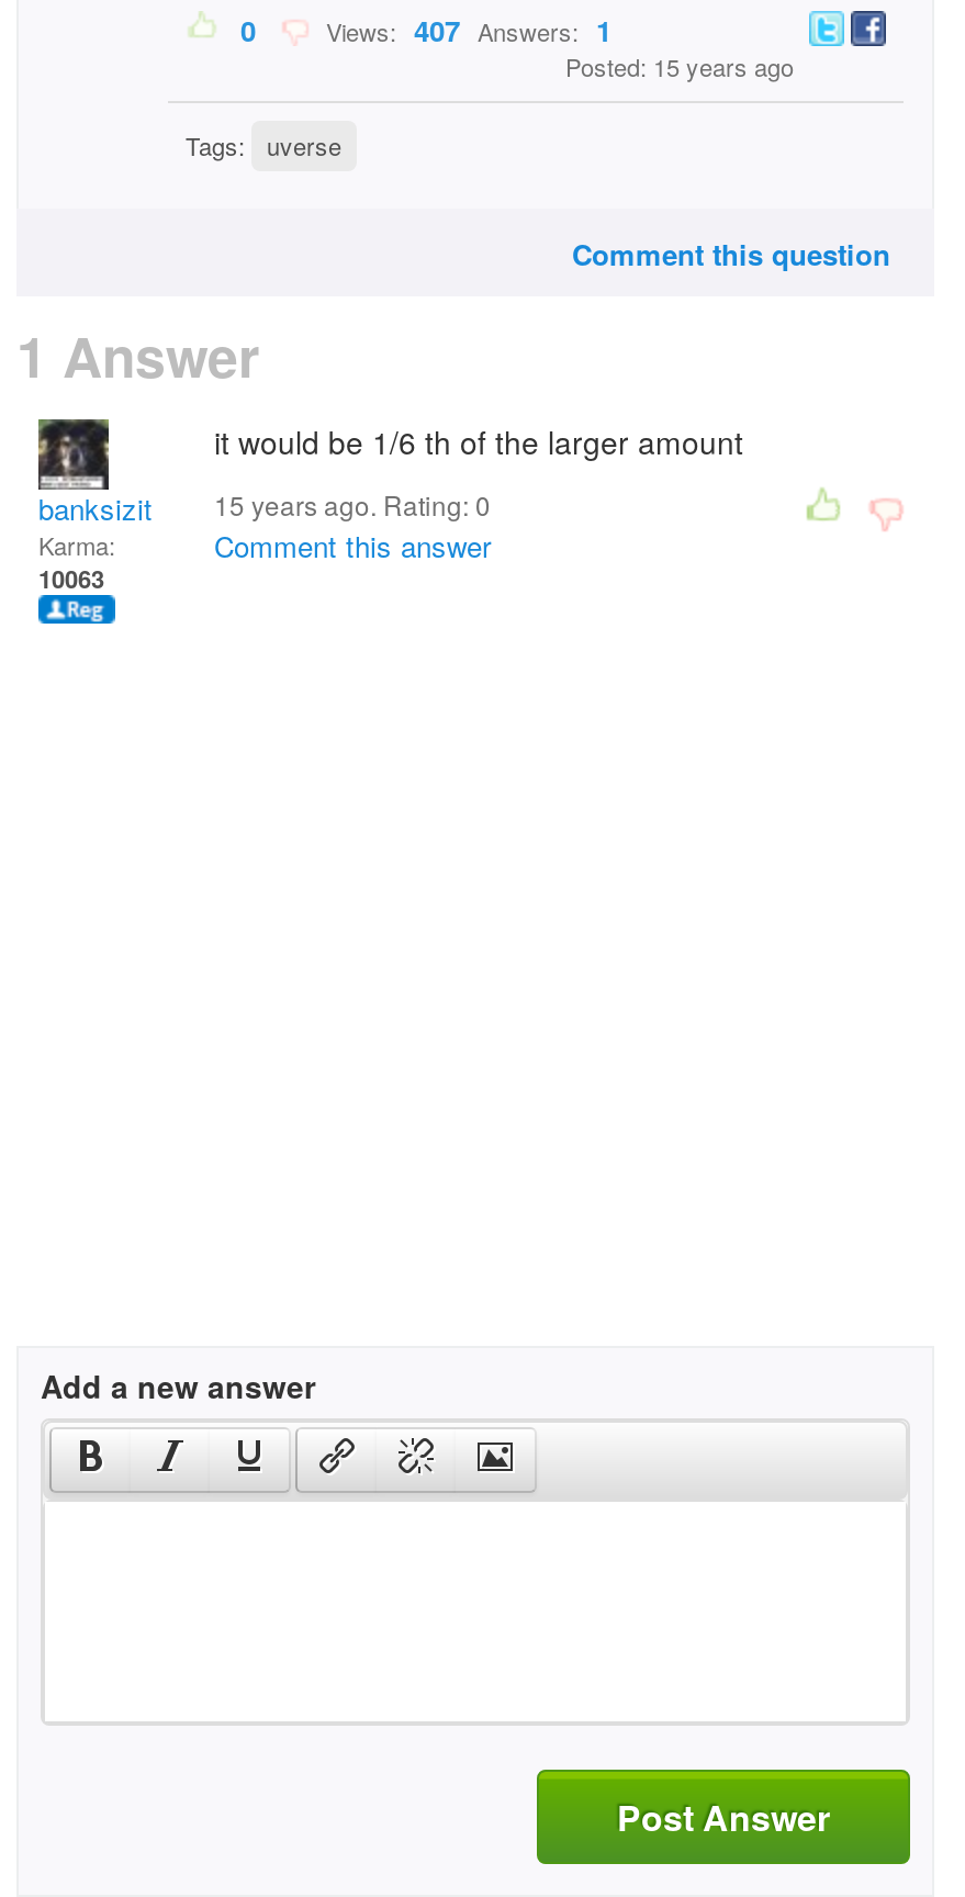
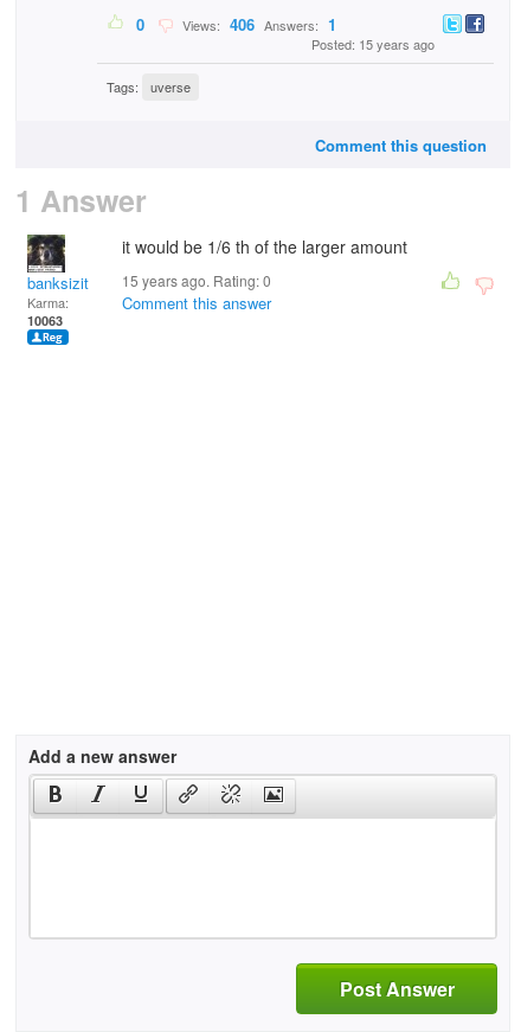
[313,9,611,51] Views: 407 Answers: 1 -> [175,13,336,36] Views: 406 Answers: 1

